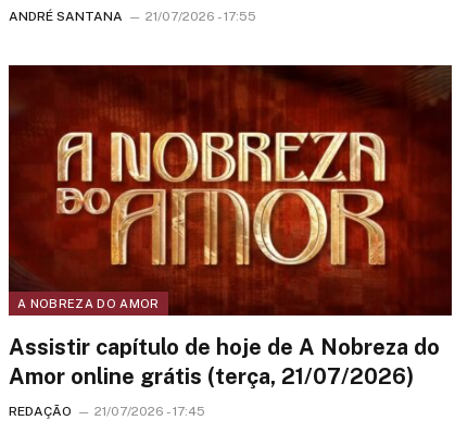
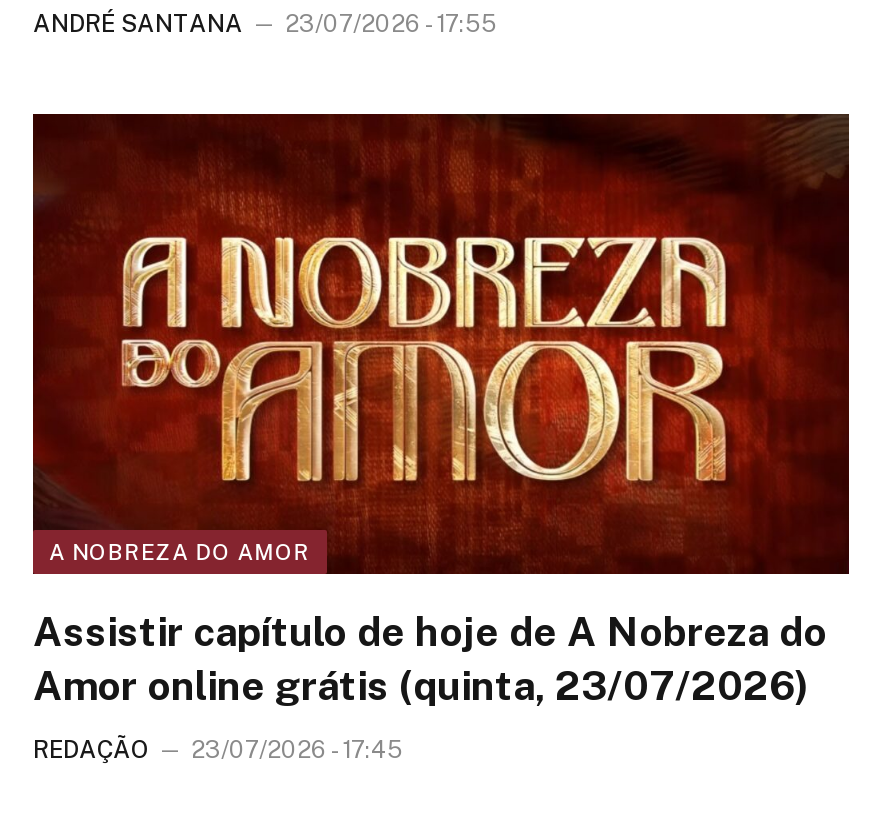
[9,9,256,24] ANDRÉ SANTANA 21/07/2026 - 17:55 -> [33,10,497,38] ANDRÉ SANTANA 23/07/2026 - 17:55
[9,363,414,389] Amor online grátis (terça, 21/07/2026) -> [33,661,809,709] Amor online grátis (quinta, 23/07/2026)
[9,403,205,418] REDAÇÃO 21/07/2026 - 17:45 -> [33,735,403,763] REDAÇÃO 23/07/2026 - 17:45

